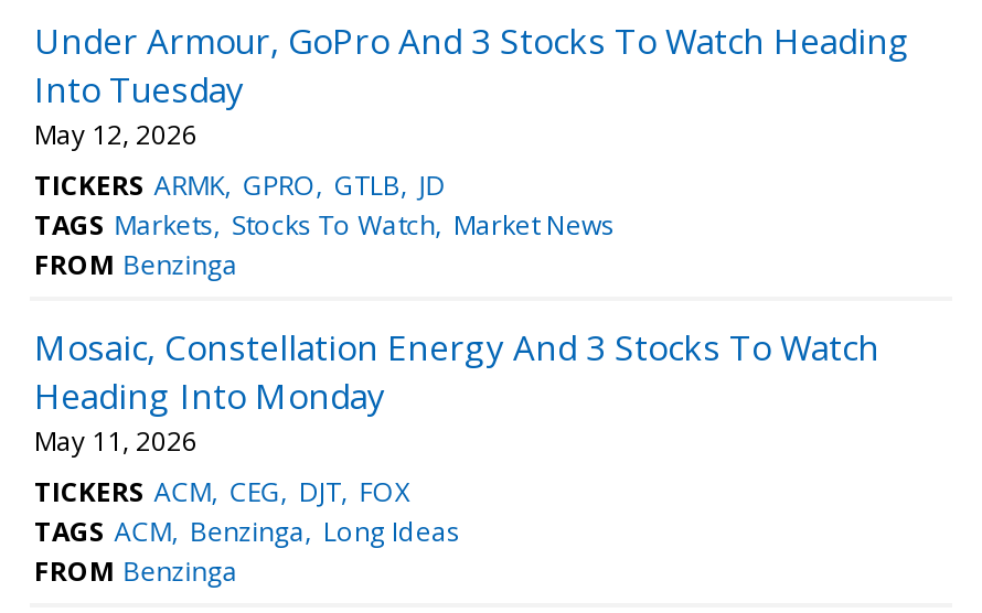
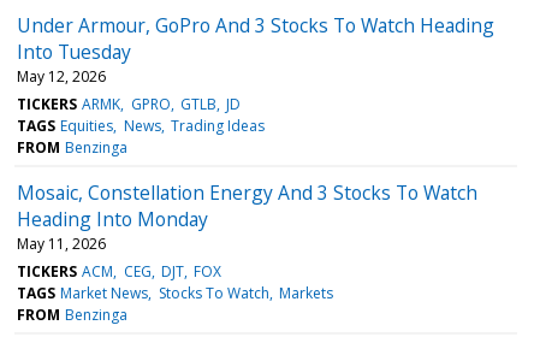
[34,206,614,243] TAGS Markets Stocks To Watch Market News -> [17,115,264,136] TAGS Equities News Trading Ideas
[34,512,460,550] TAGS ACM Benzinga Long Ideas -> [17,283,333,303] TAGS Market News Stocks To Watch Markets

